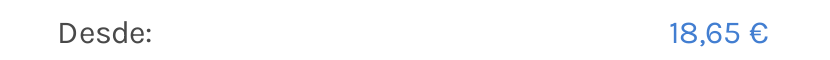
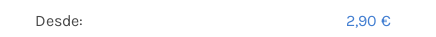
[669,12,769,50] 18,65 € -> [346,11,391,30] 2,90 €

